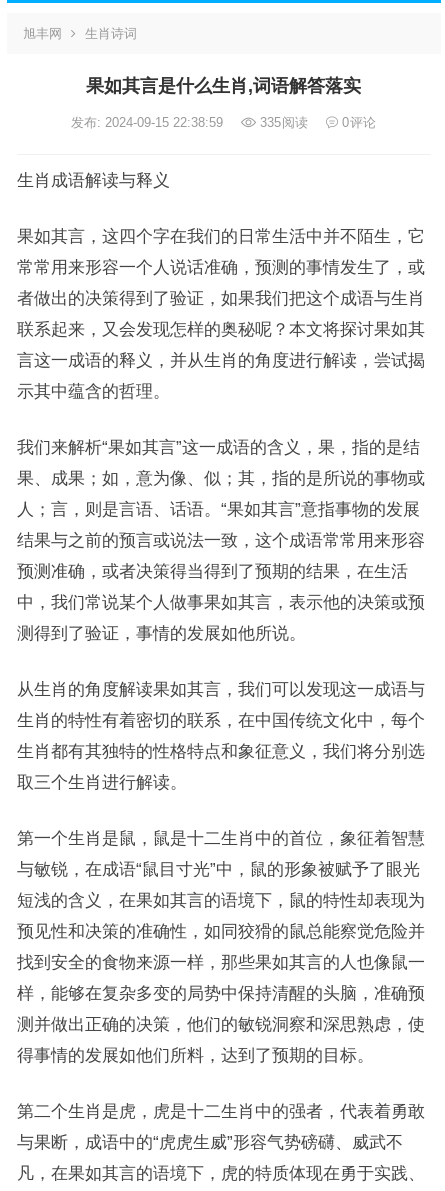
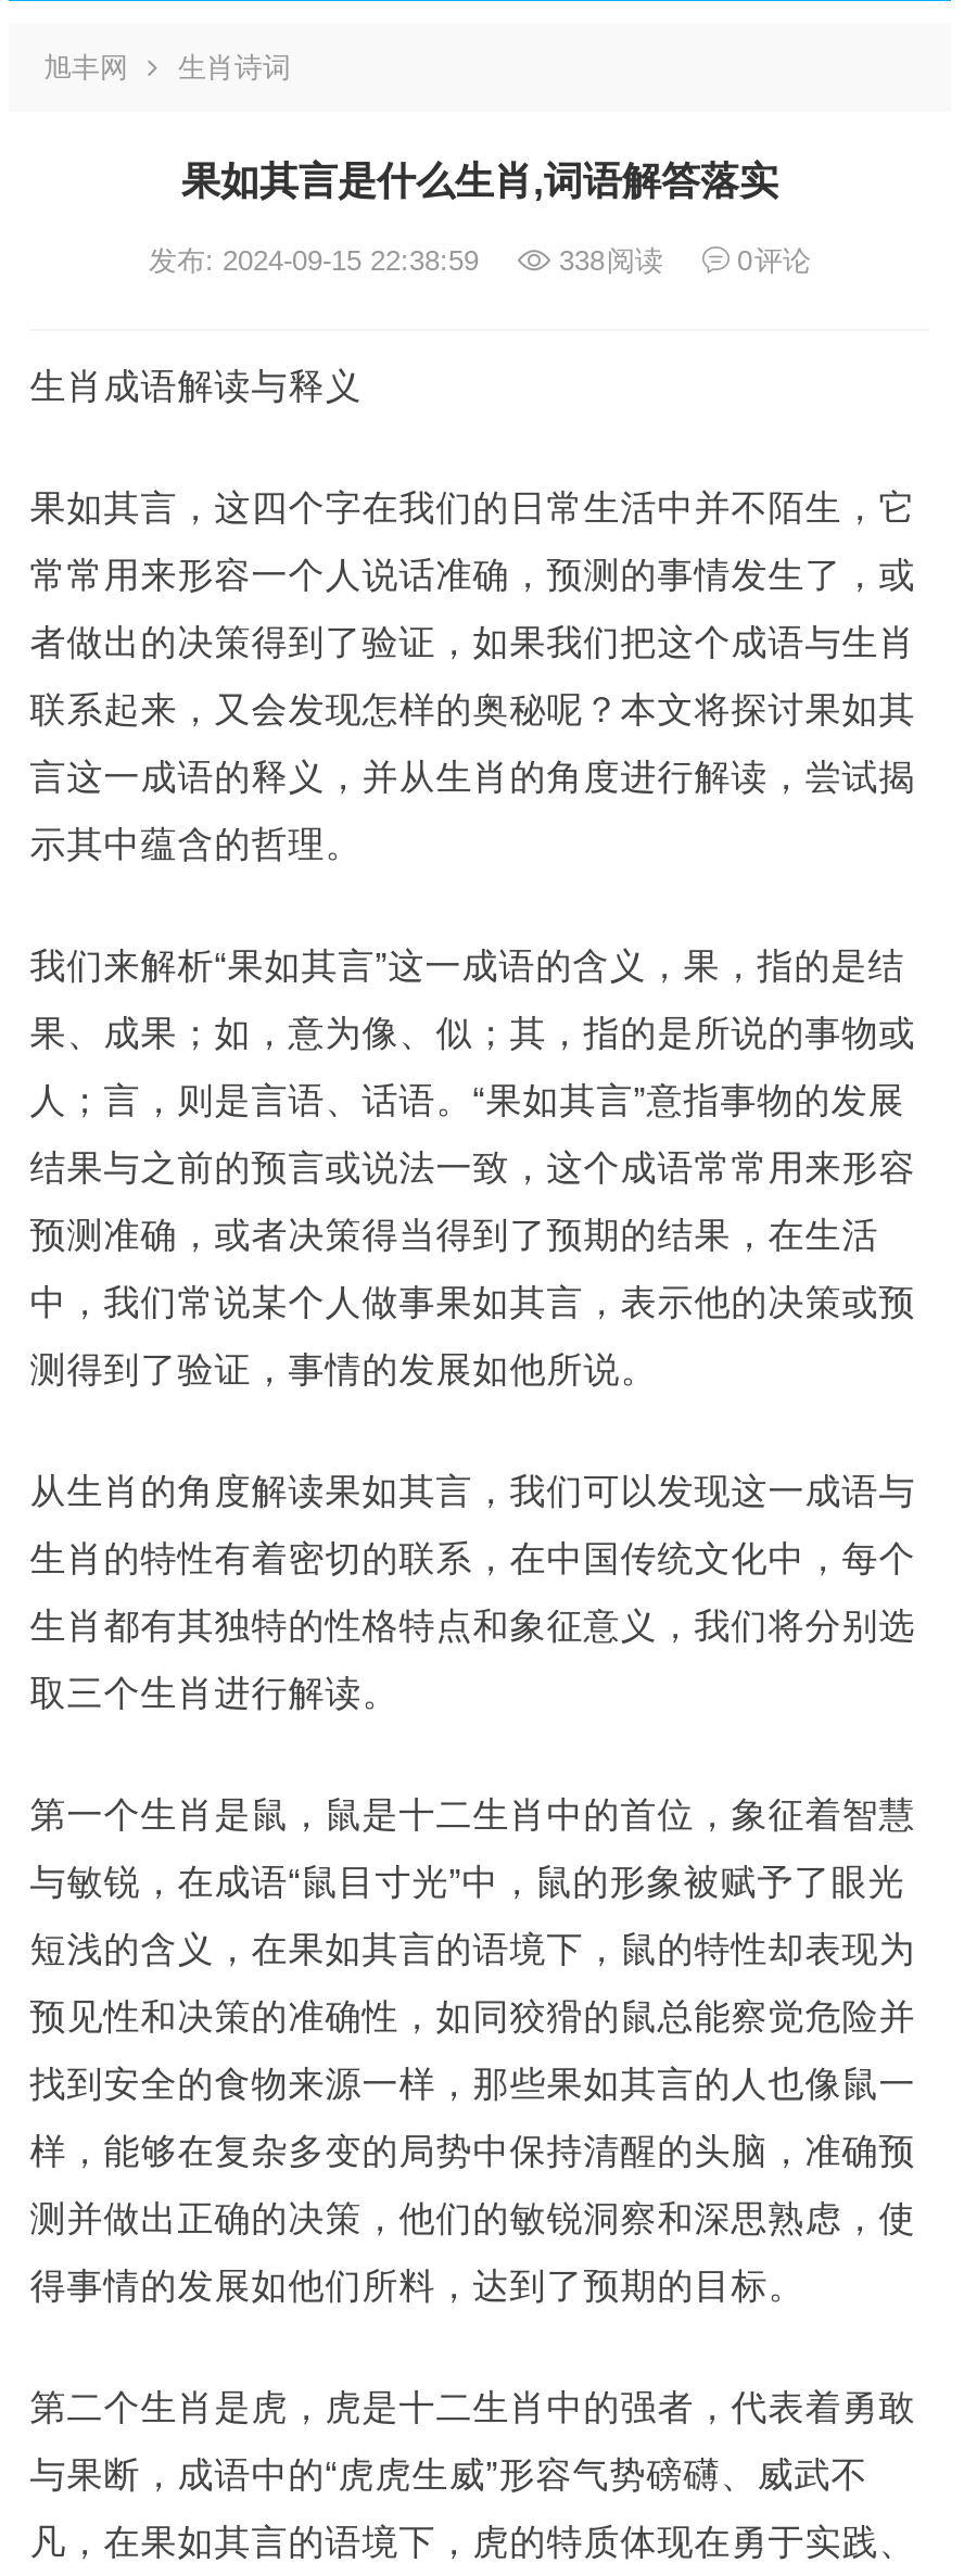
[71,115,376,130] 发布: 2024-09-15 22:38:59 335阅读 0评论 -> [149,244,811,277] 发布: 2024-09-15 22:38:59 338阅读 0评论

